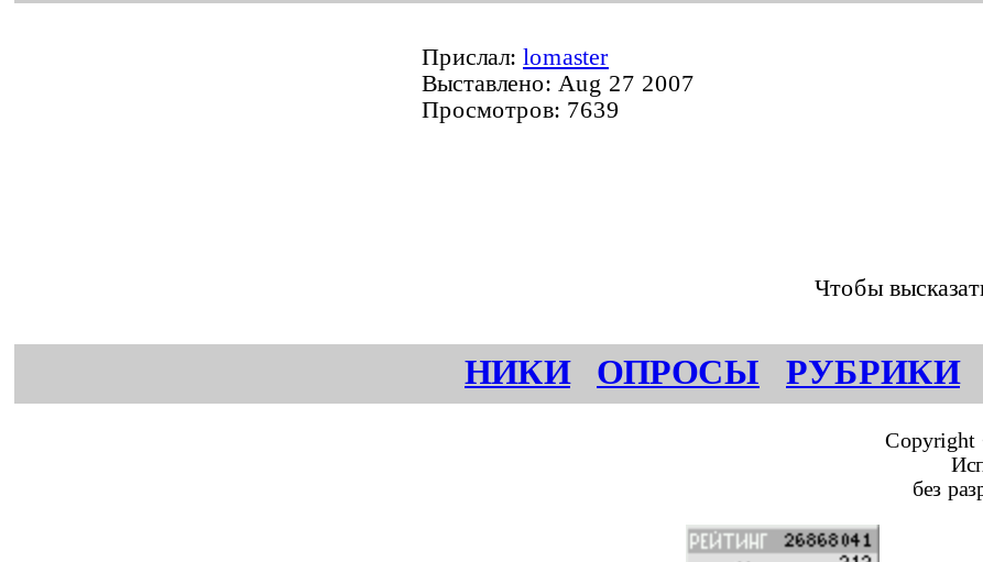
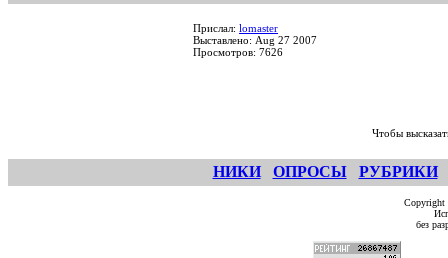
[422,96,620,122] Просмотров: 7639 -> [193,46,283,58] Просмотров: 7626

